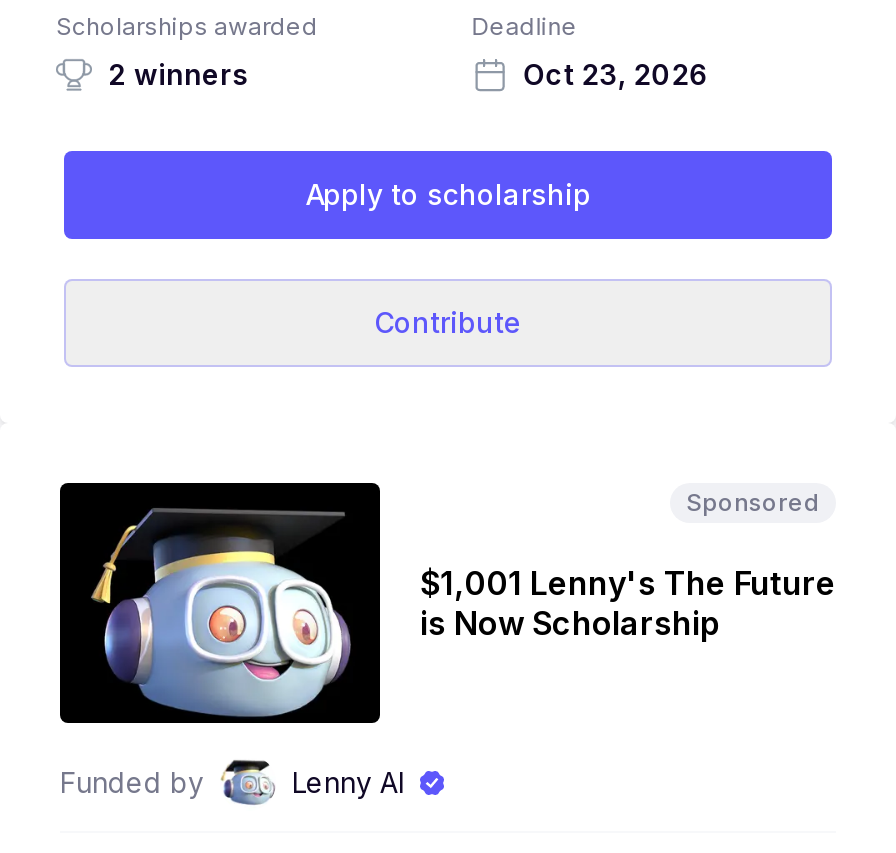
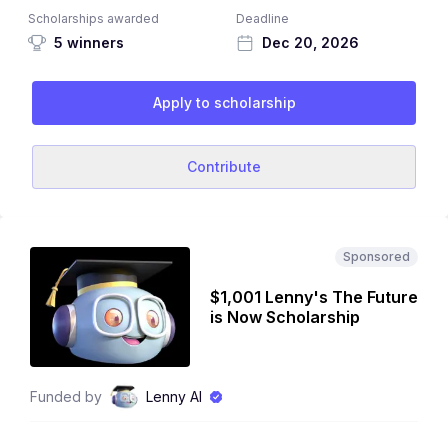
[108,57,248,91] 2 winners -> [54,34,124,51] 5 winners
[524,57,710,91] Oct 23, 2026 -> [262,34,359,51] Dec 20, 2026

